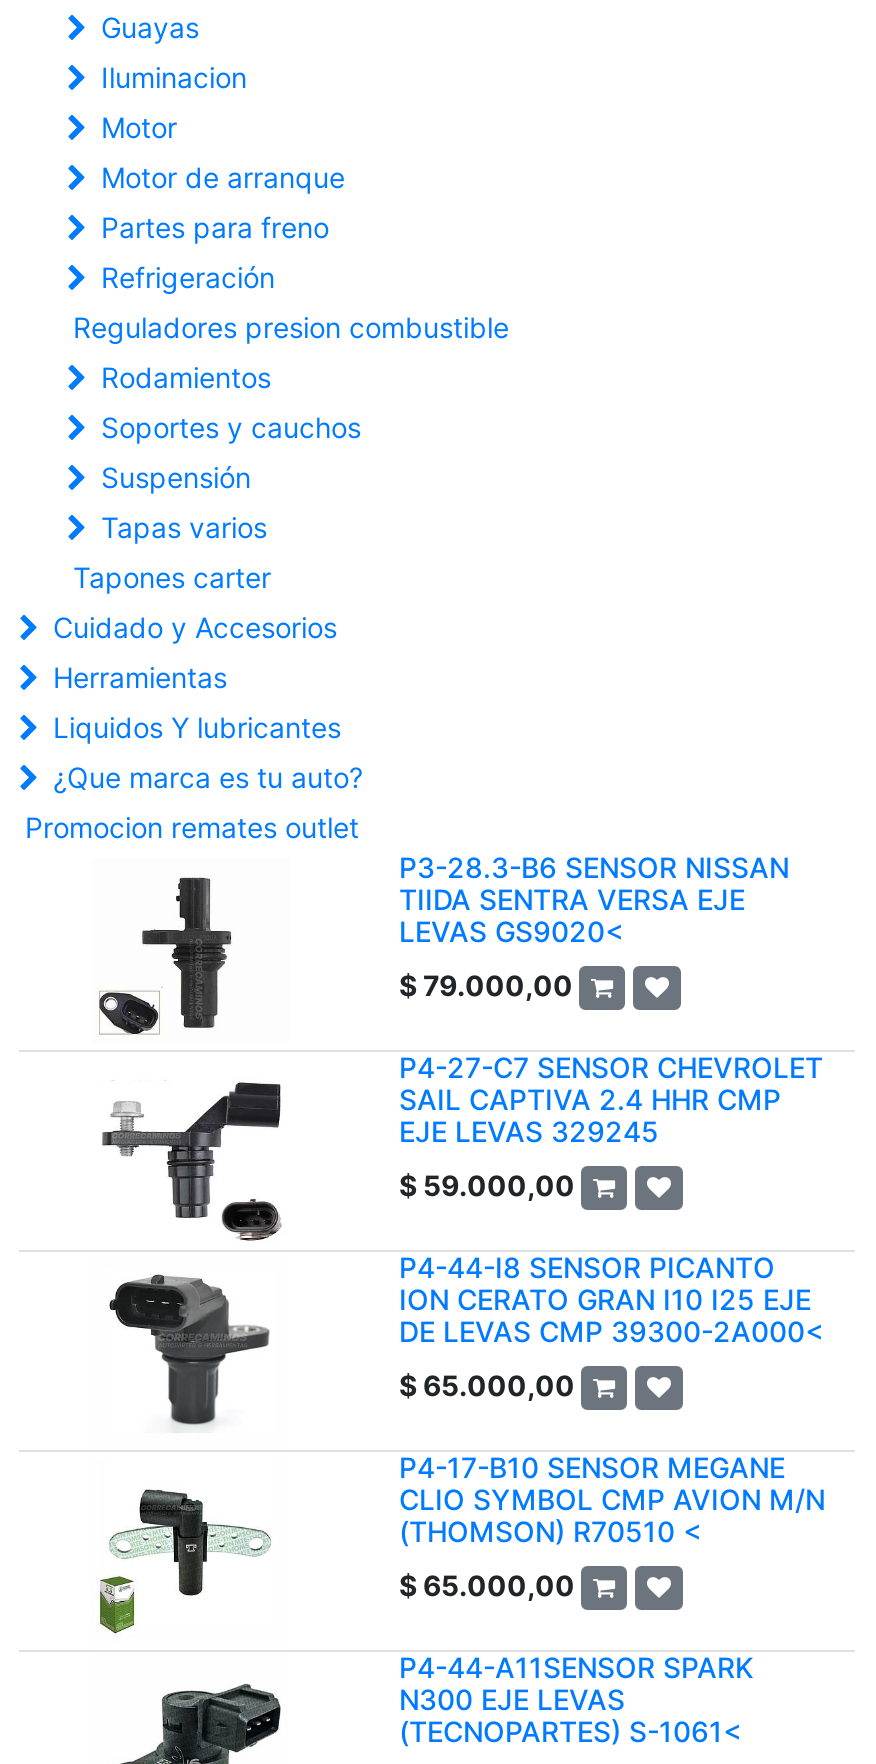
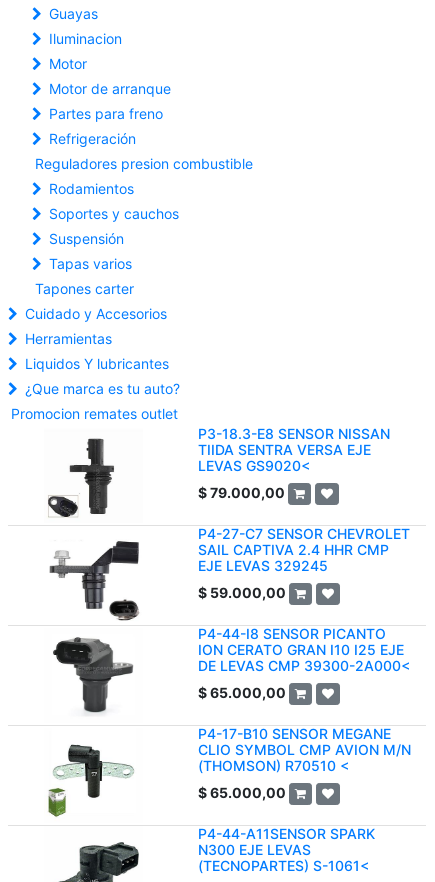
[399,850,789,884] P3-28.3-B6 SENSOR NISSAN -> [198,425,390,442] P3-18.3-E8 SENSOR NISSAN

